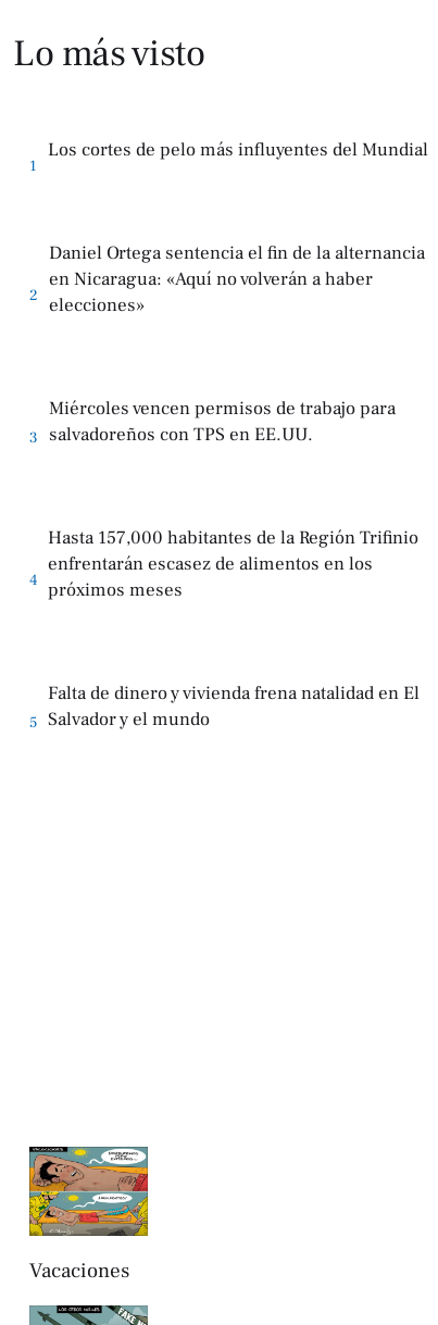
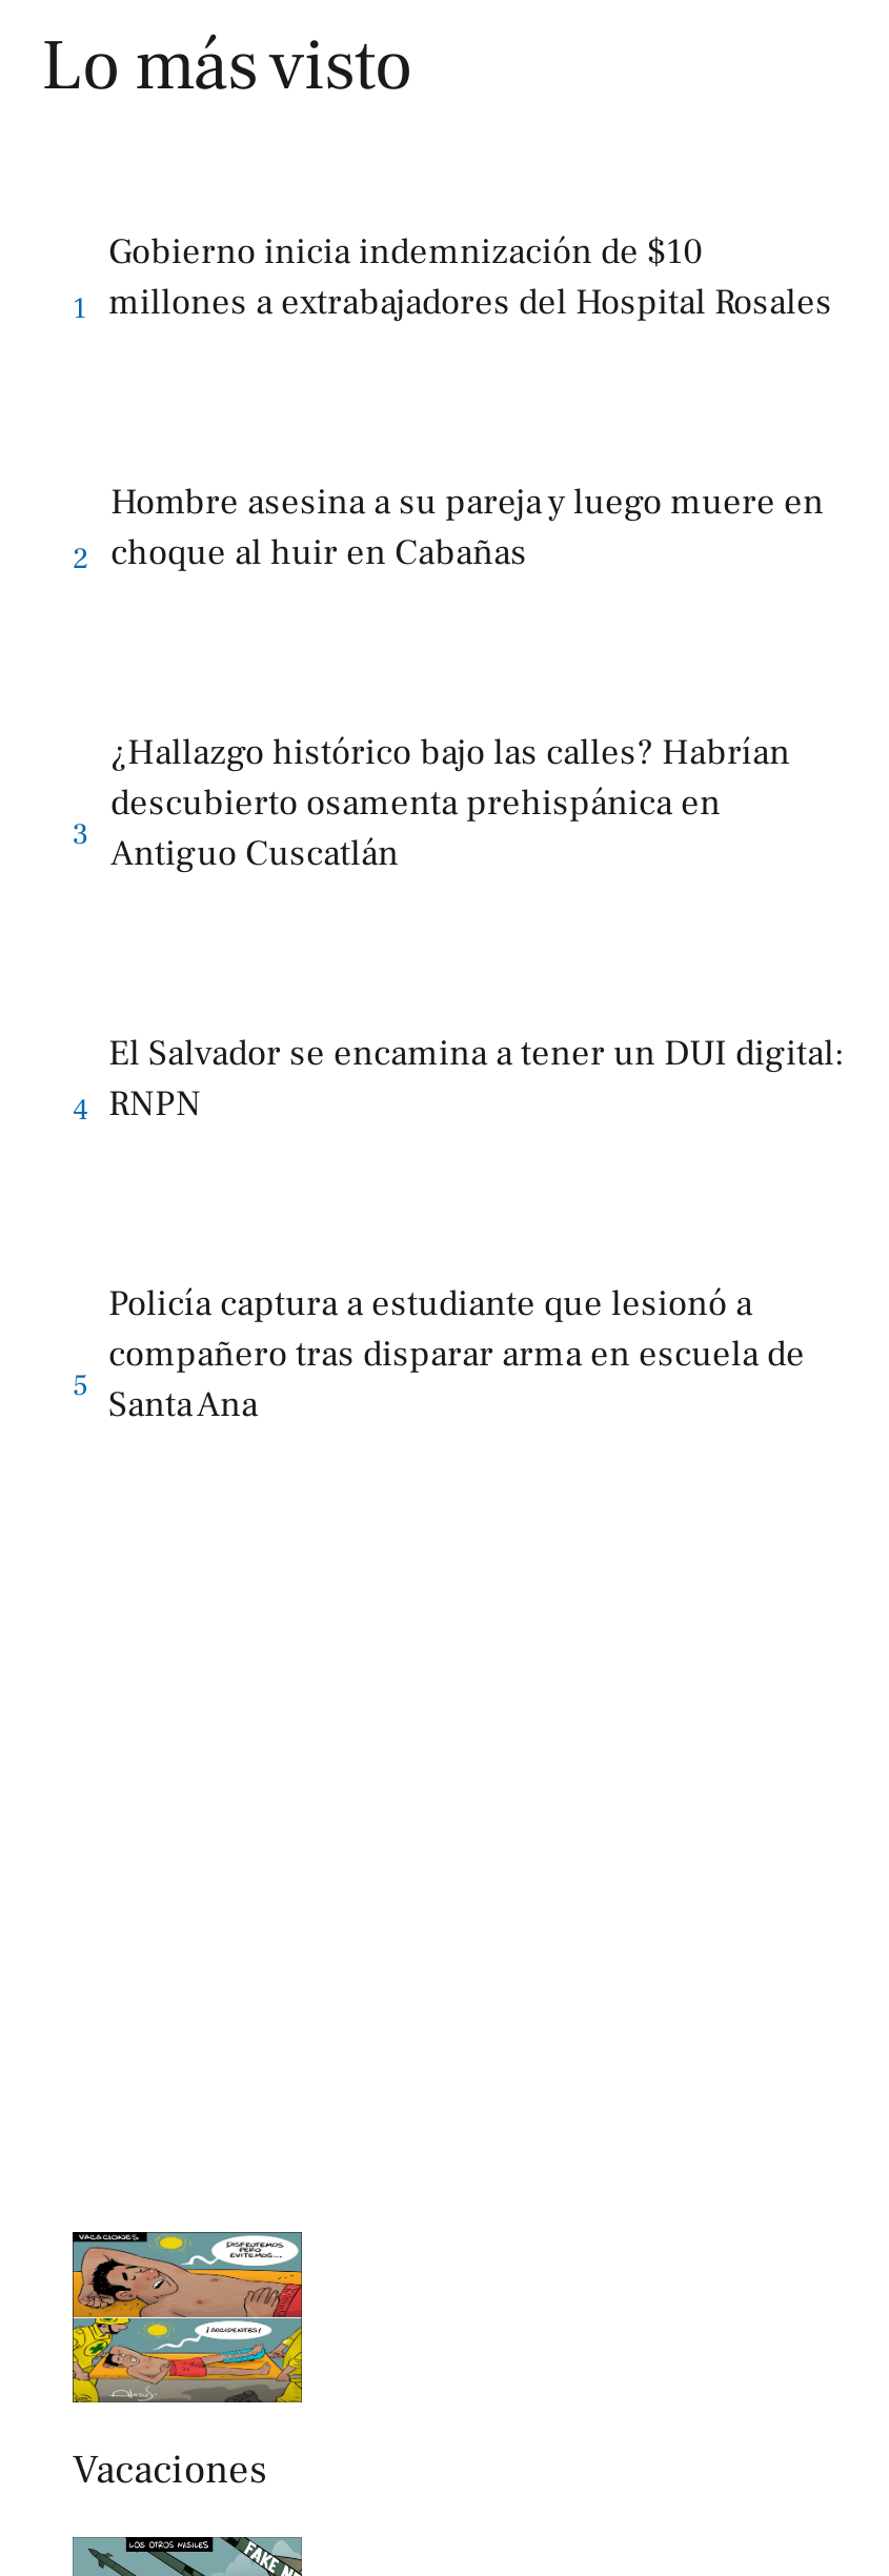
[48,138,428,162] Los cortes de pelo más influyentes del Mundial -> [108,228,832,325] Gobierno inicia indemnización de $10 | millones a extrabajadores del Hospital Rosales
[49,241,425,317] Daniel Ortega sentencia el fin de la alternancia | en Nicaragua: «Aquí no volverán a haber | elecciones» -> [110,479,824,575] Hombre asesina a su pareja y luego muere en | choque al huir en Cabañas
[49,397,396,447] Miércoles vencen permisos de trabajo para | salvadoreños con TPS en EE.UU. -> [110,729,790,876] ¿Hallazgo histórico bajo las calles? Habrían | descubierto osamenta prehispánica en | Antiguo Cuscatlán
[48,526,418,602] Hasta 157,000 habitantes de la Región Trifinio | enfrentarán escasez de alimentos en los | próximos meses -> [108,1030,845,1127] El Salvador se encamina a tener un DUI digital: | RNPN
[48,682,420,732] Falta de dinero y vivienda frena natalidad en El | Salvador y el mundo -> [108,1280,805,1427] Policía captura a estudiante que lesionó a | compañero tras disparar arma en escuela de | Santa Ana

